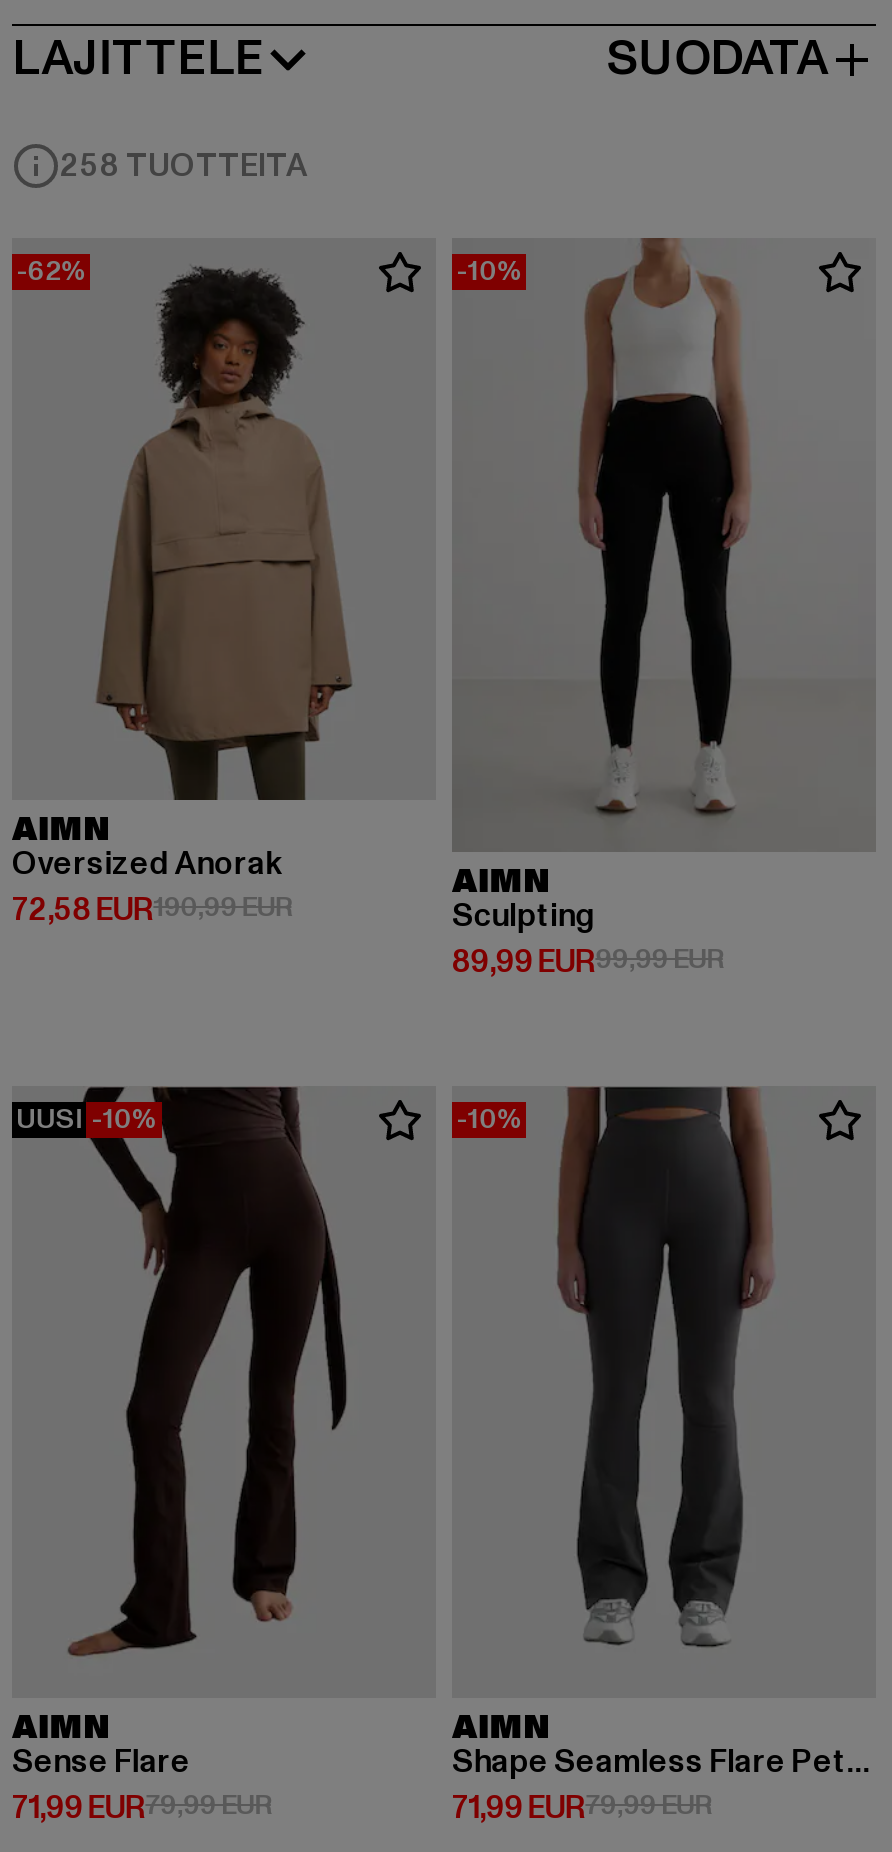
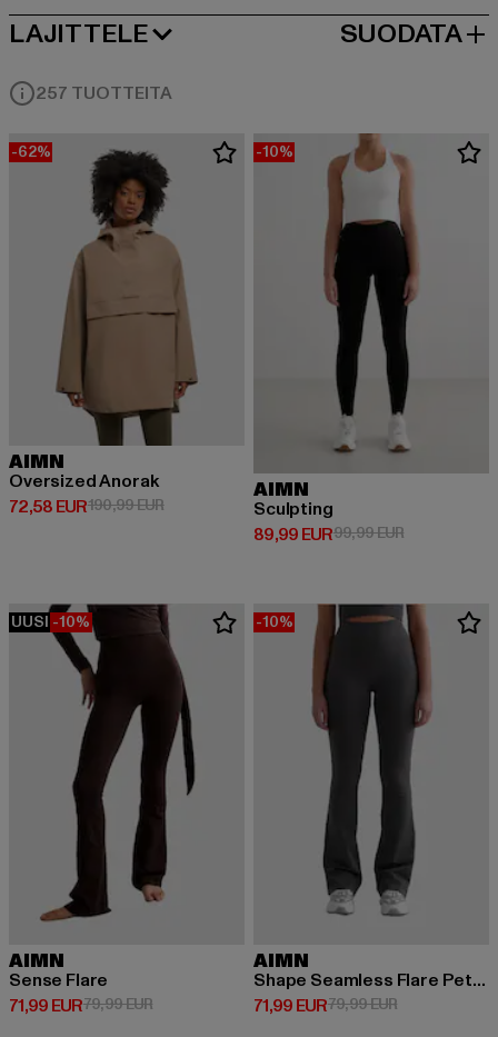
[60,144,308,188] 258 TUOTTEITA -> [36,81,172,106] 257 TUOTTEITA

